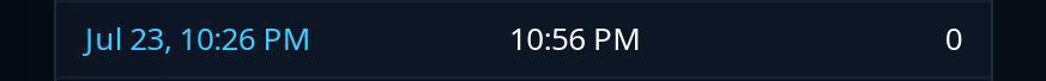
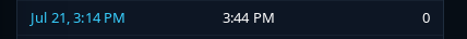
[85,17,312,60] Jul 23, 10:26 PM -> [31,8,126,27] Jul 21, 3:14 PM
[509,17,642,60] 10:56 PM -> [223,8,275,27] 3:44 PM

